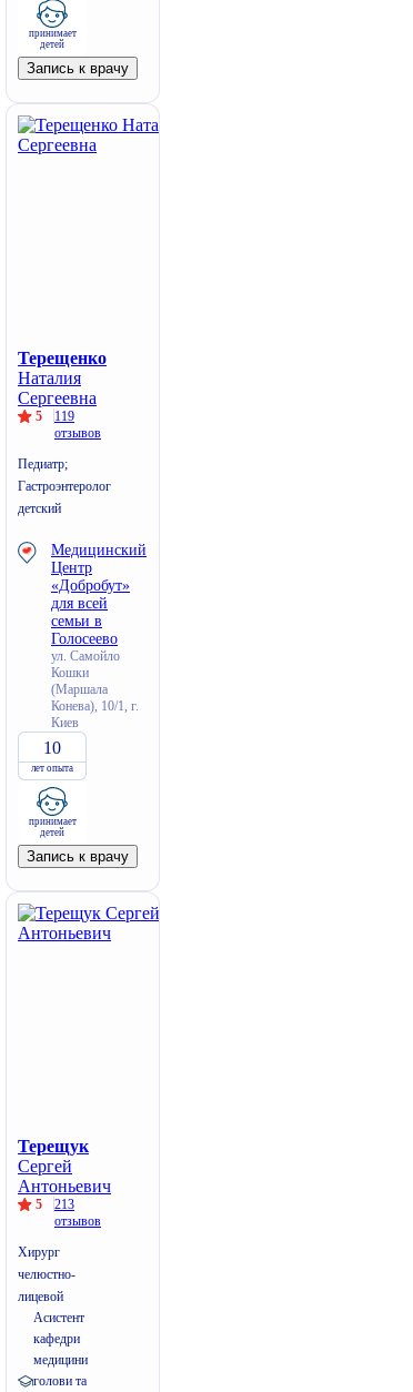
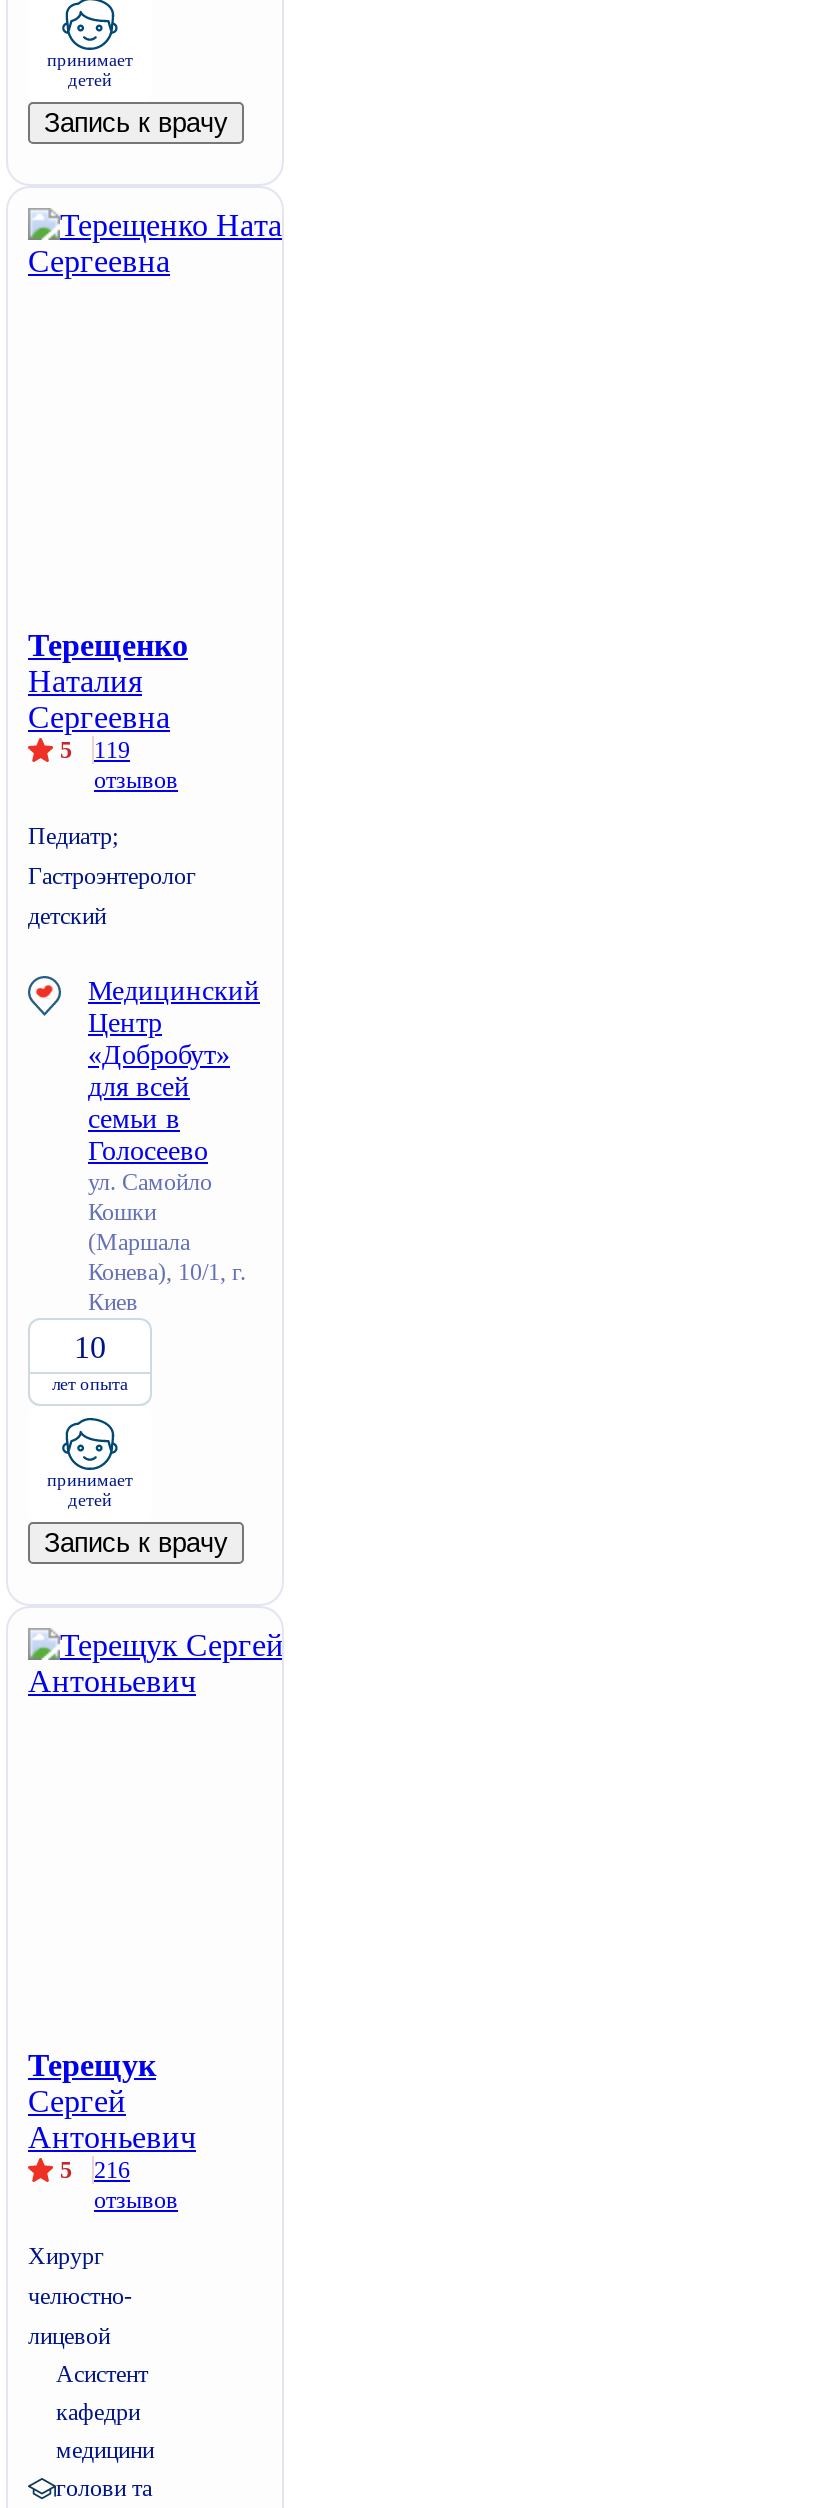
[36,1197,74,1212] 5 213 -> [60,2156,130,2184] 5 216

